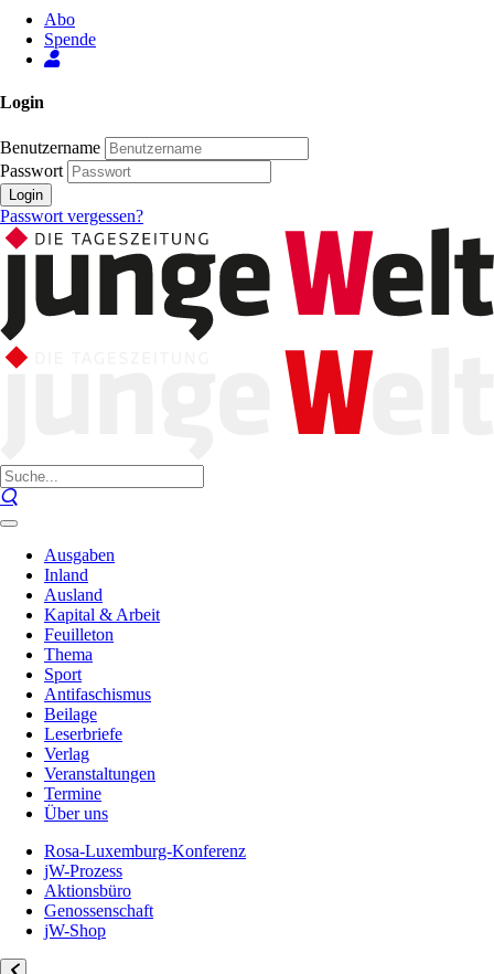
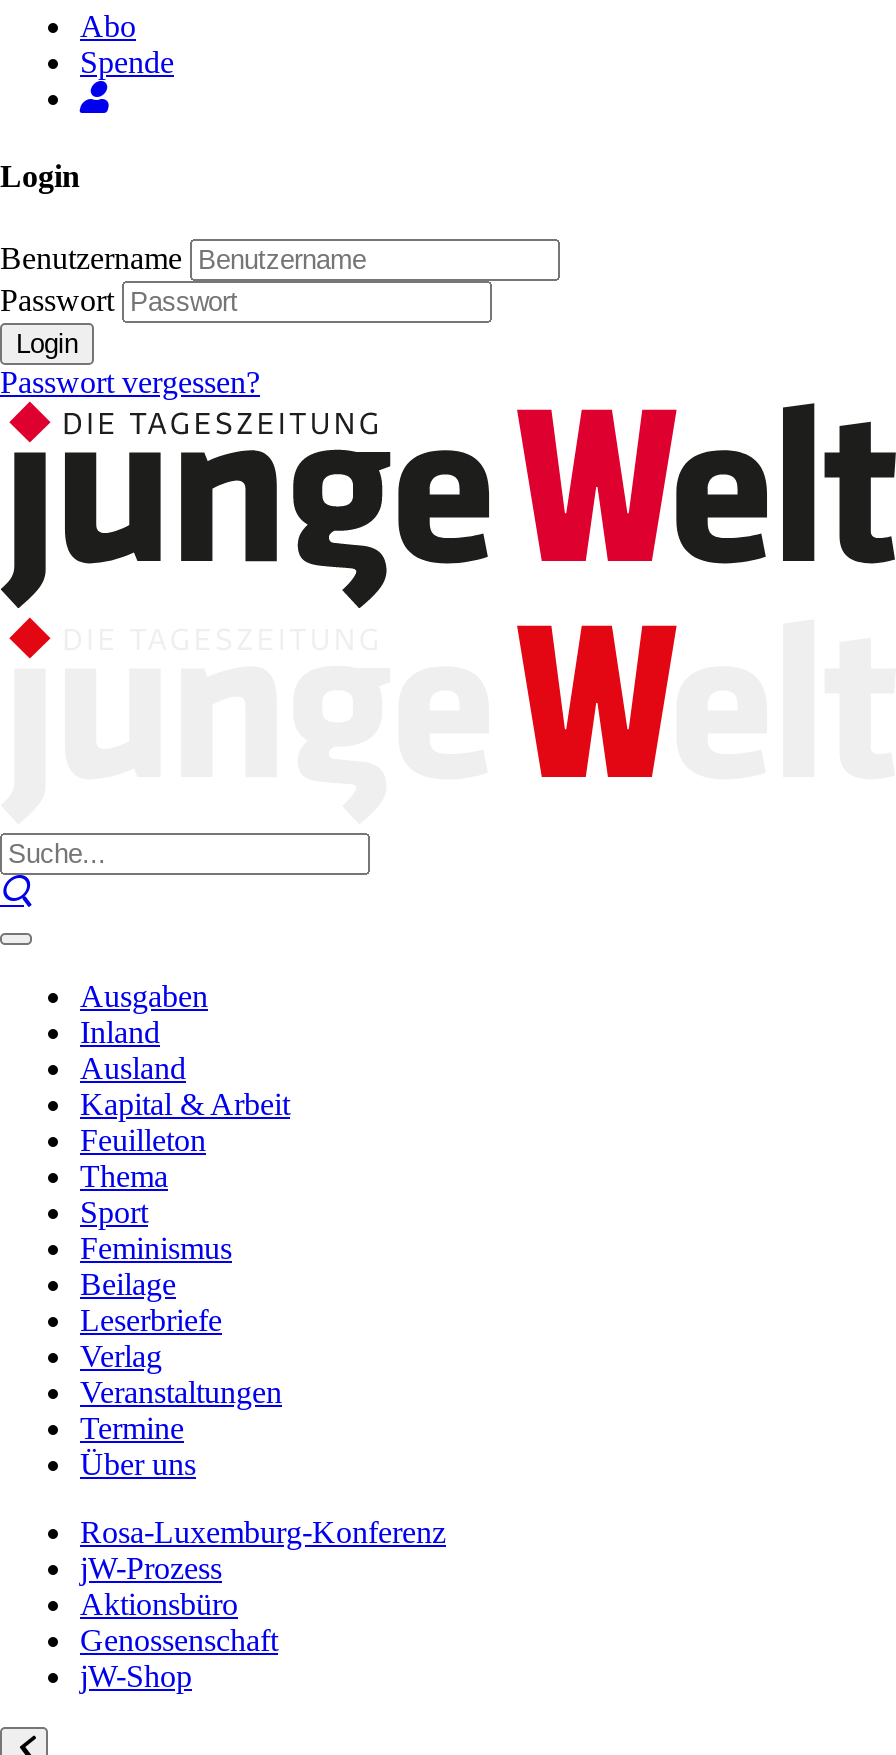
[44,685,151,703] Antifaschismus -> [80,1231,232,1265] Feminismus

